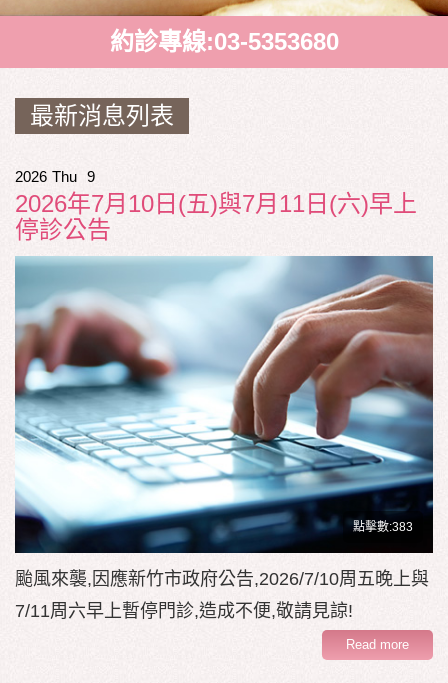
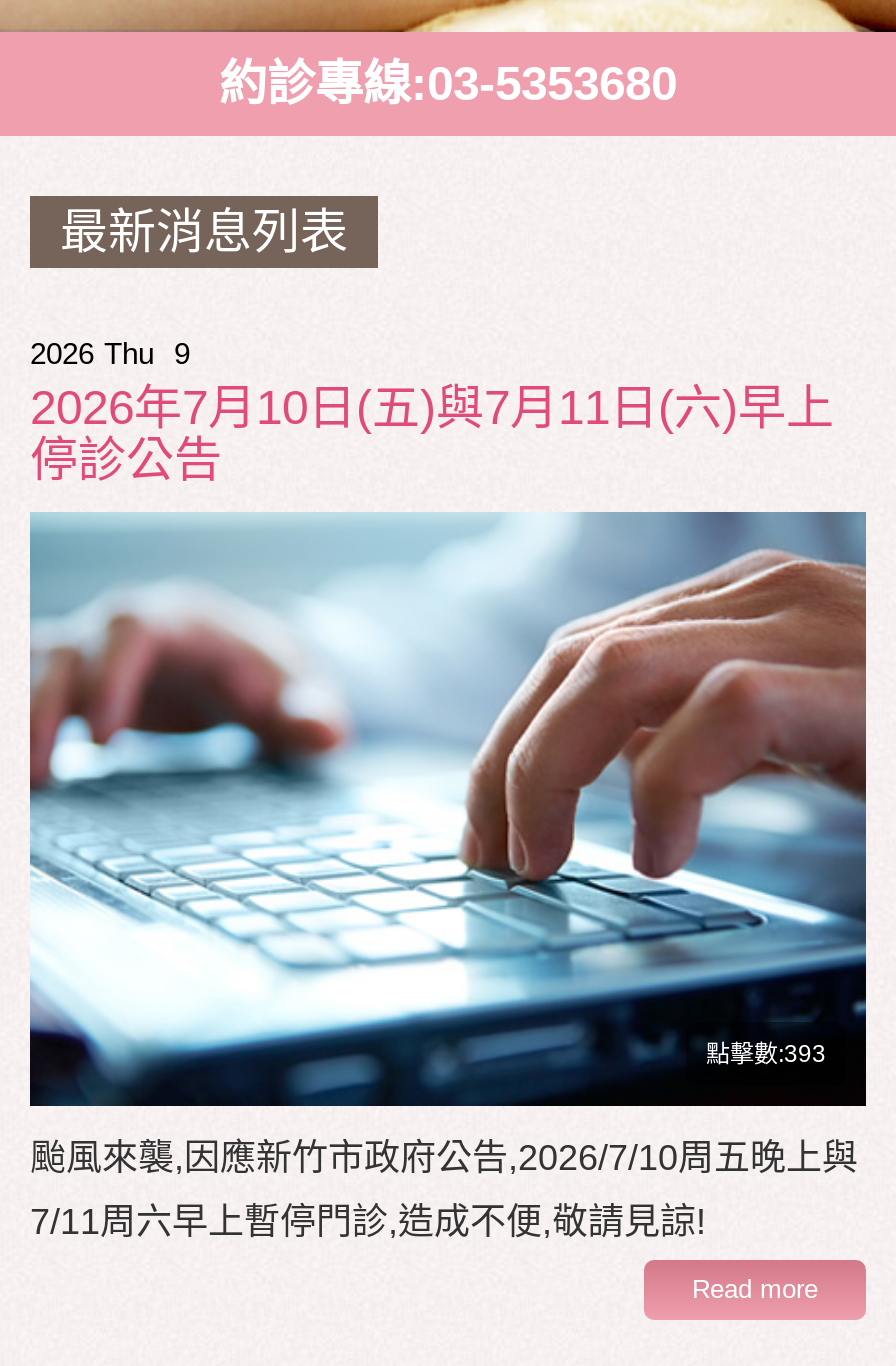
[353,520,413,534] 點擊數:383 -> [706,1040,826,1068] 點擊數:393

